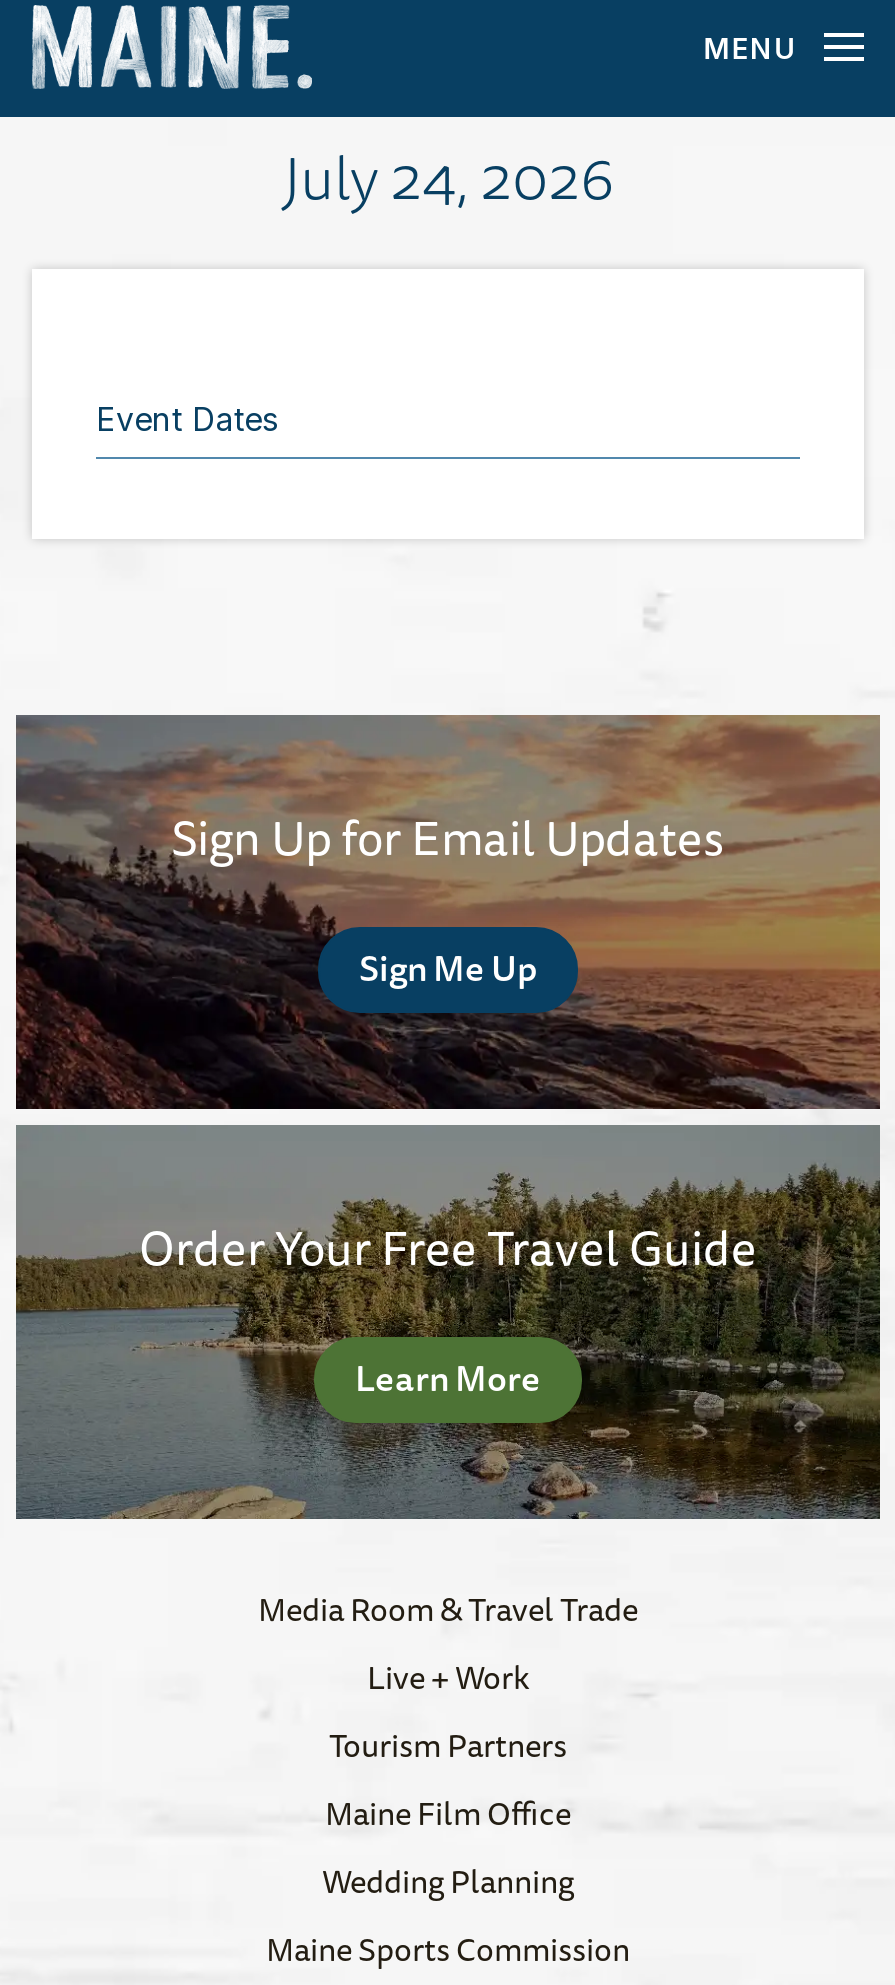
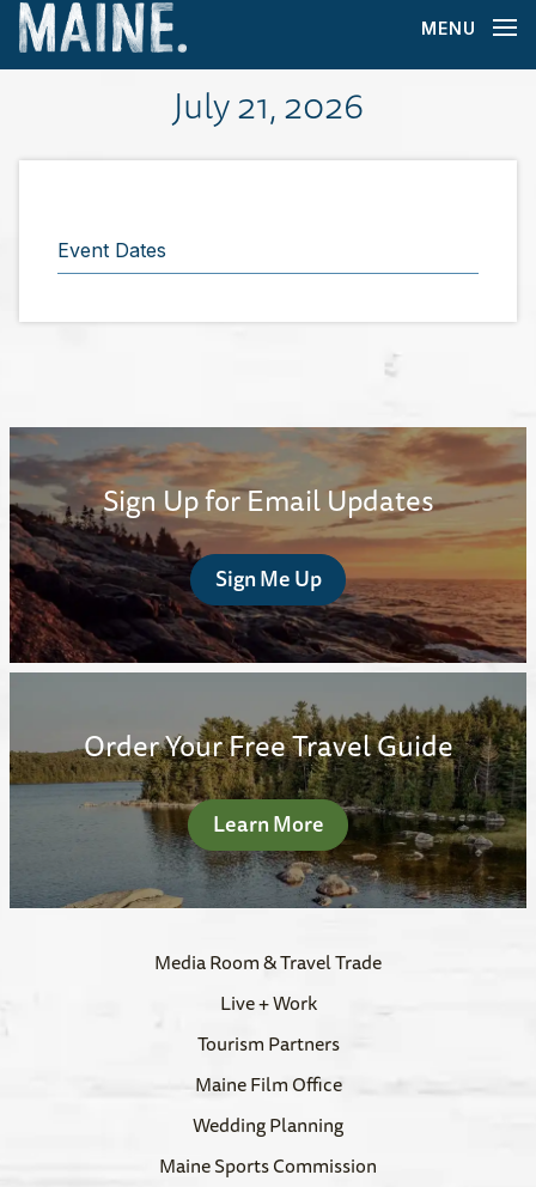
[282,129,614,223] July 24, 2026 -> [172,77,364,133] July 21, 2026

